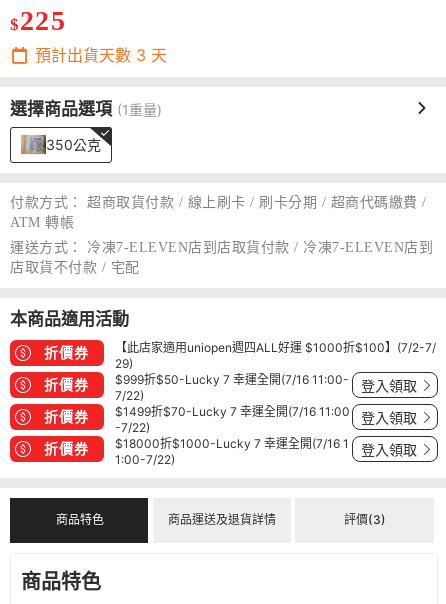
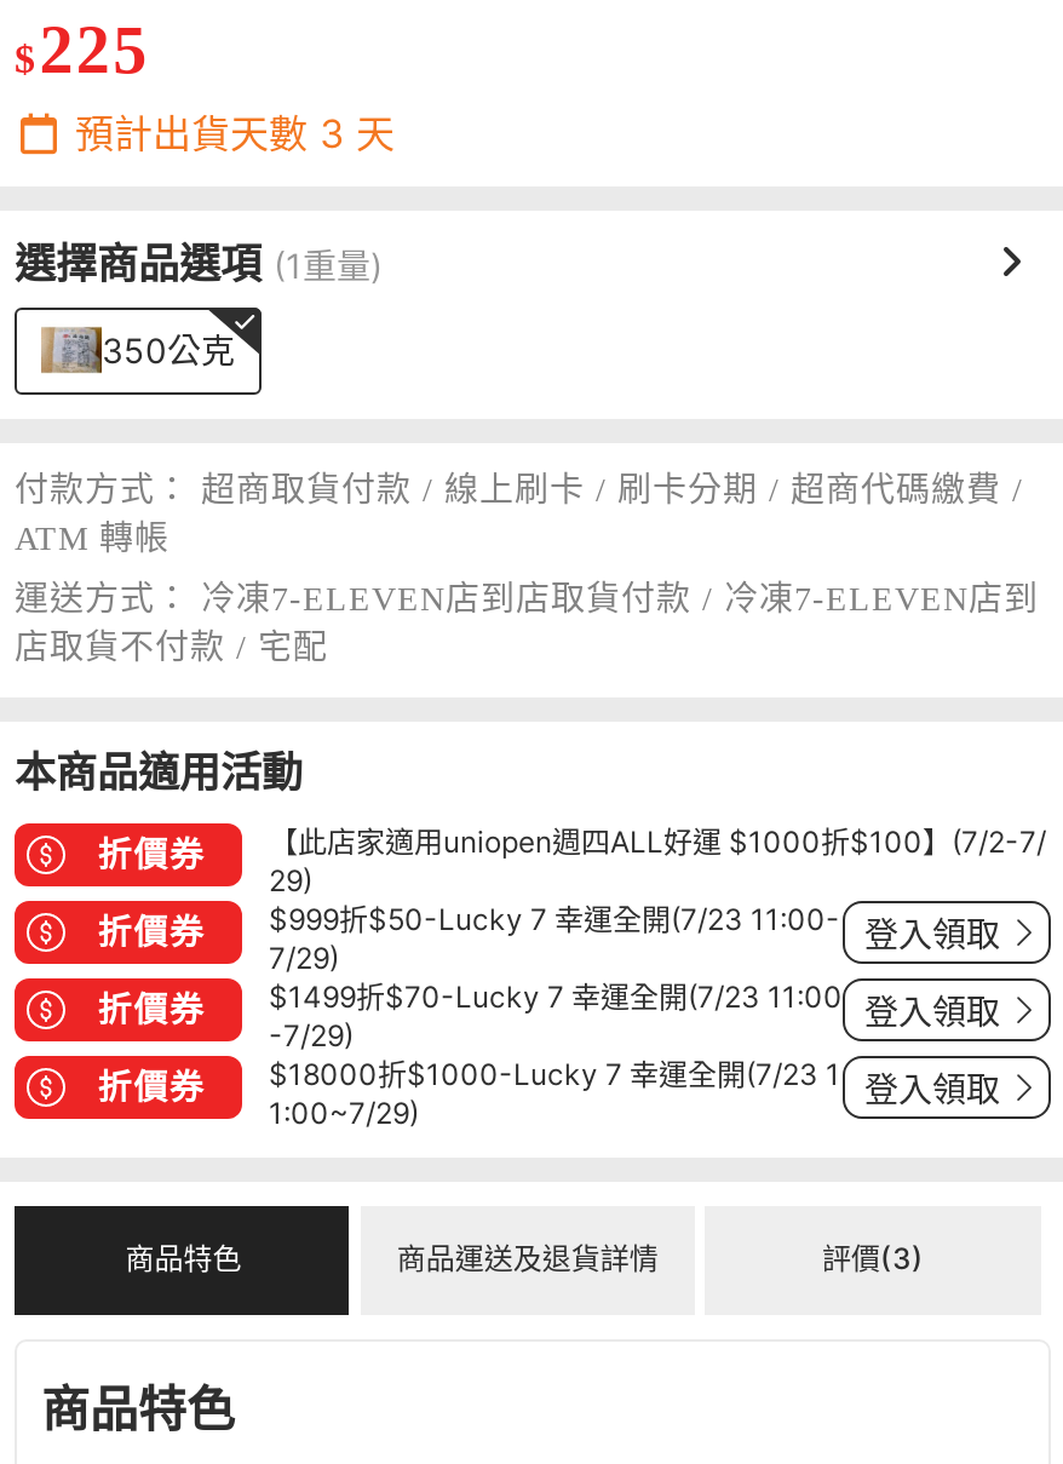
[115,372,349,387] $999折$50-Lucky 7 幸運全開(7/16 11:00- -> [269,900,840,936] $999折$50-Lucky 7 幸運全開(7/23 11:00-
[115,388,144,403] 7/22) -> [269,939,339,975] 7/29)
[115,404,350,419] $1499折$70-Lucky 7 幸運全開(7/16 11:00 -> [269,977,843,1014] $1499折$70-Lucky 7 幸運全開(7/23 11:00
[115,420,150,435] -7/22) -> [269,1016,354,1053] -7/29)
[115,436,349,451] $18000折$1000-Lucky 7 幸運全開(7/16 1 -> [269,1055,840,1091] $18000折$1000-Lucky 7 幸運全開(7/23 1
[115,452,175,467] 1:00-7/22) -> [269,1094,419,1130] 1:00~7/29)

